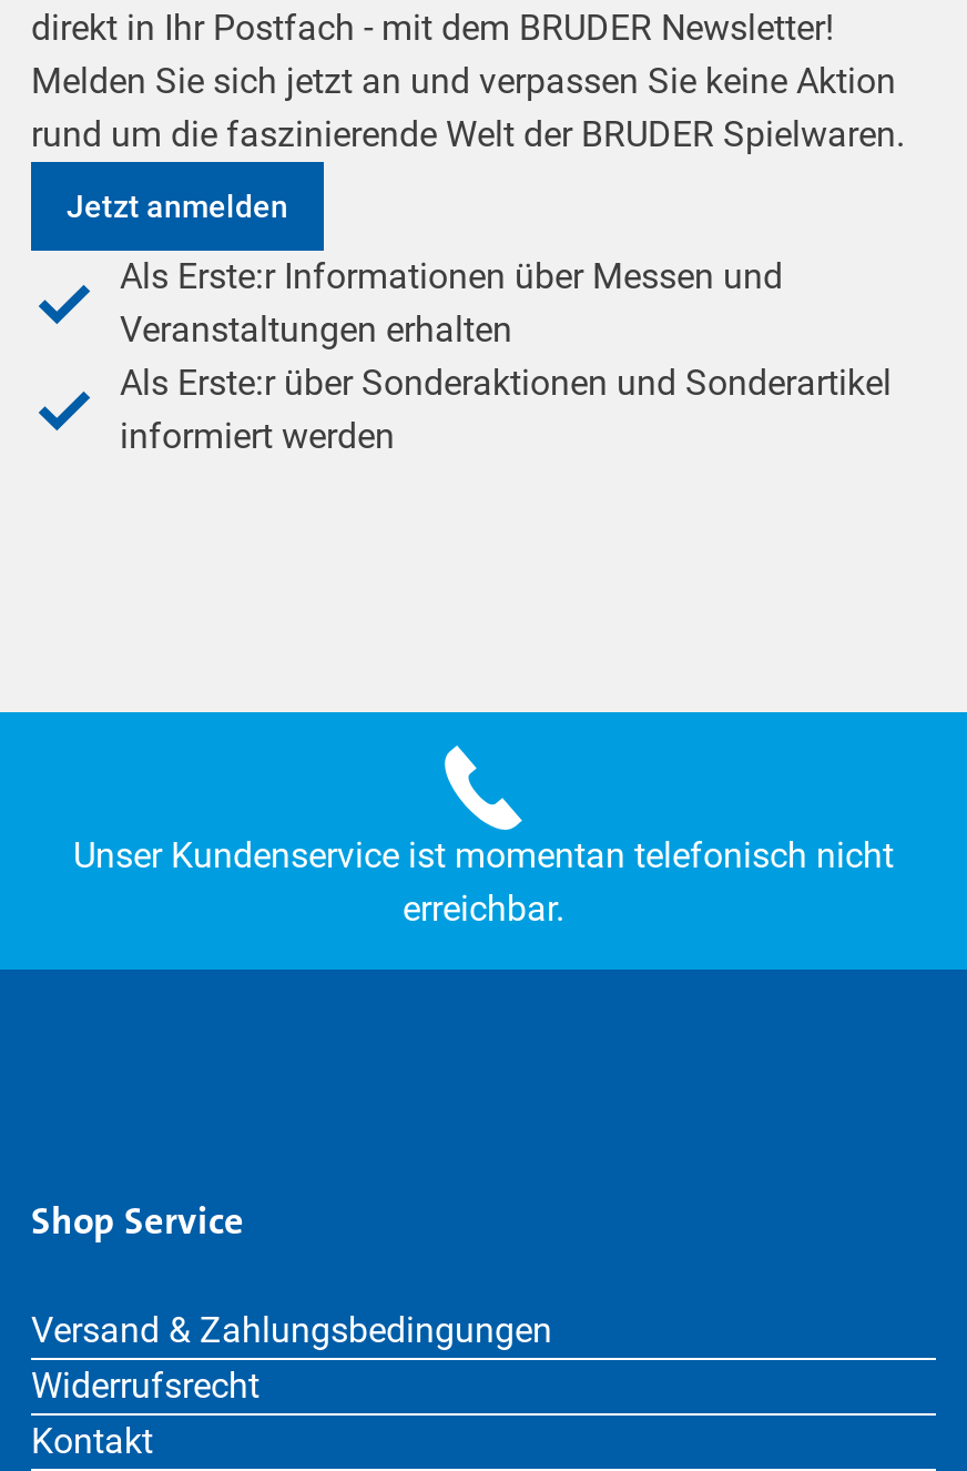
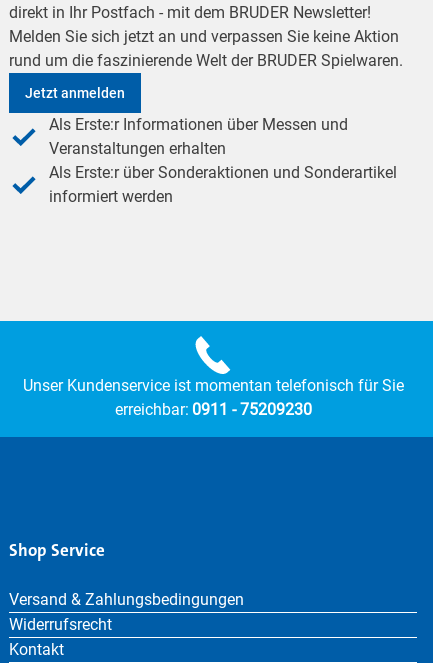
[73,834,894,930] Unser Kundenservice ist momentan telefonisch nicht | erreichbar. -> [22,376,403,419] Unser Kundenservice ist momentan telefonisch für Sie | erreichbar: 0911 - 75209230

